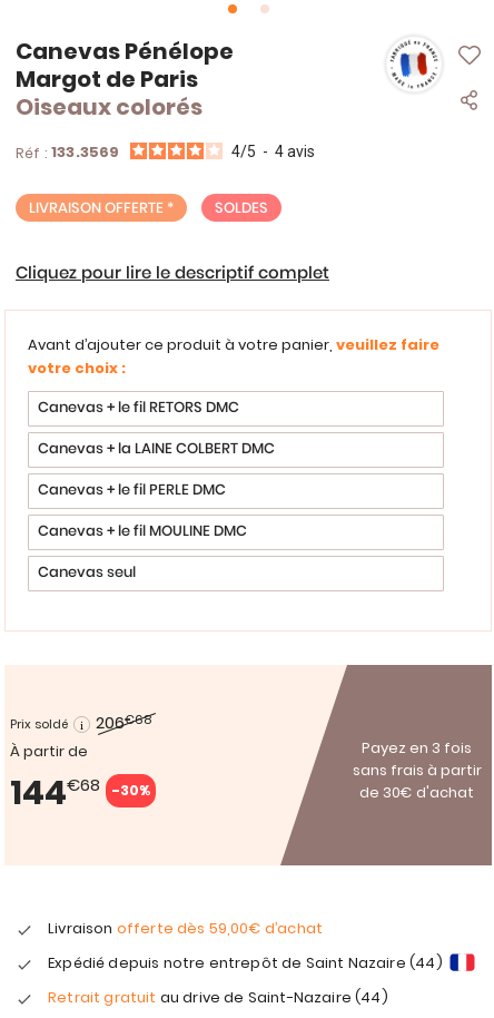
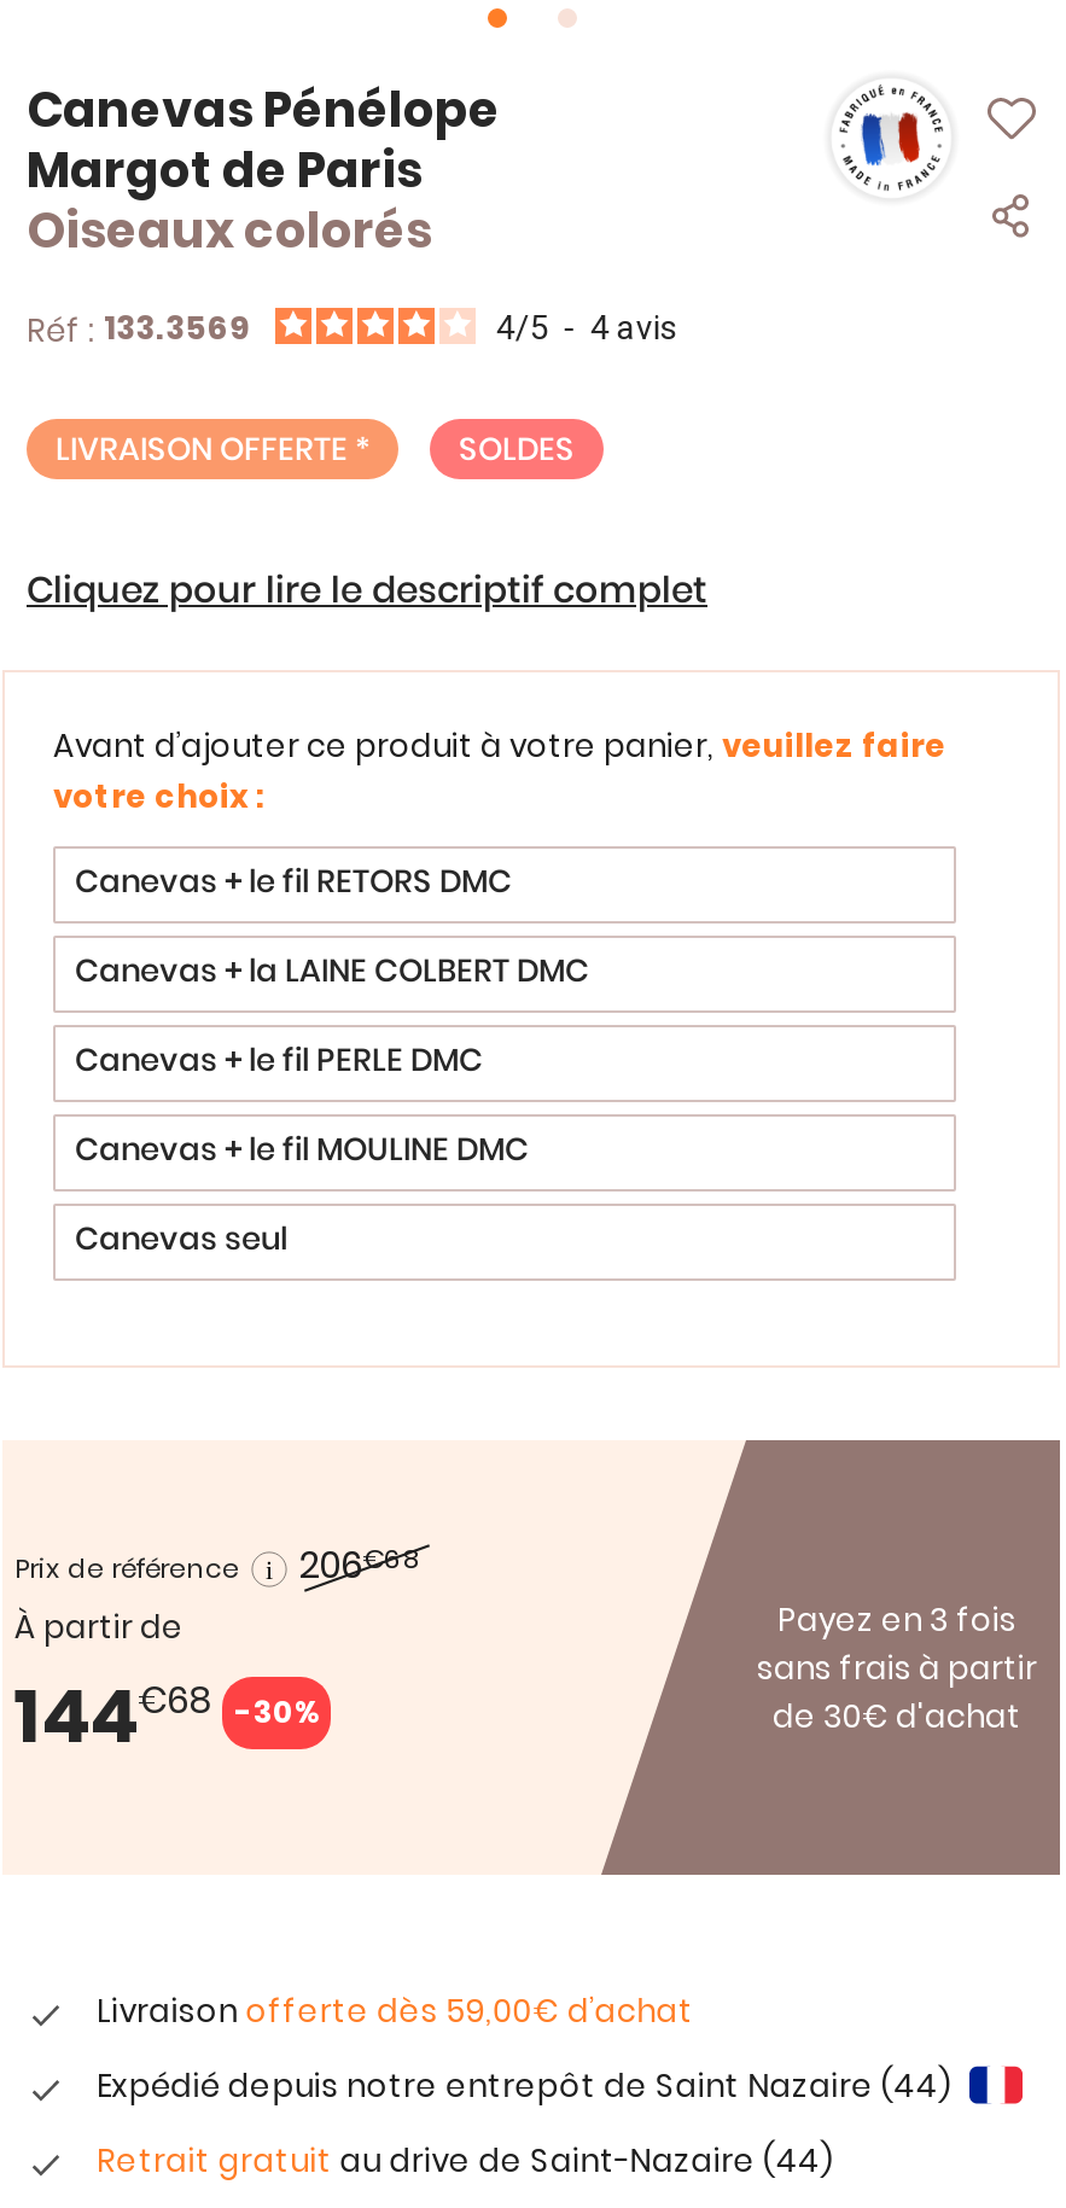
[10,715,68,733] Prix soldé -> [14,1549,239,1587] Prix de référence

